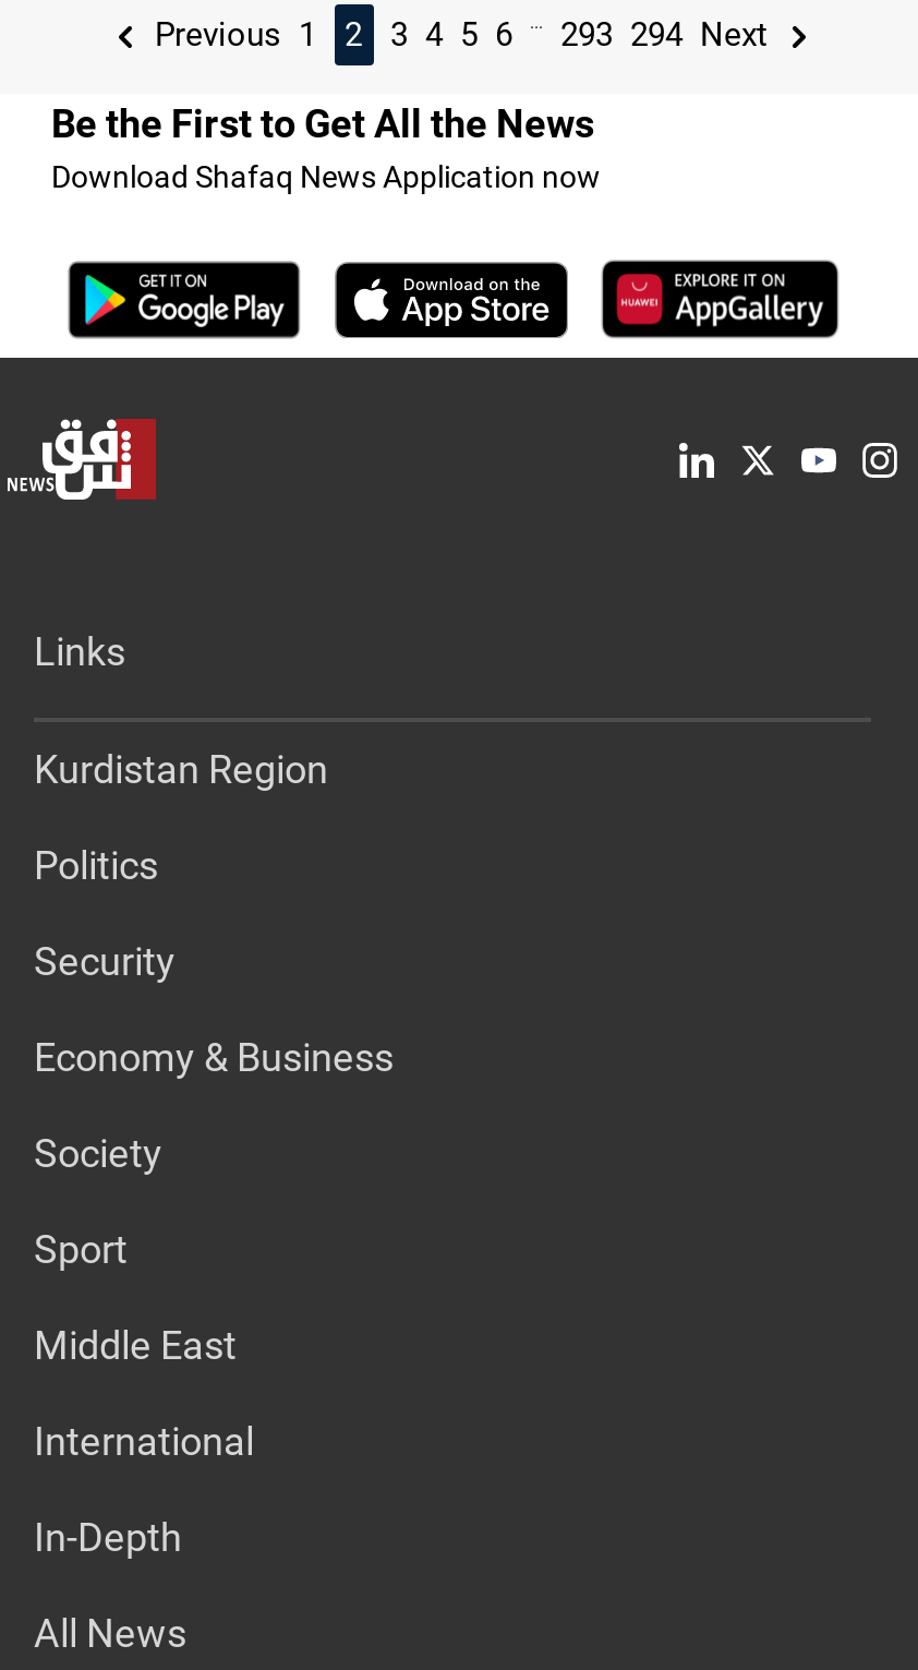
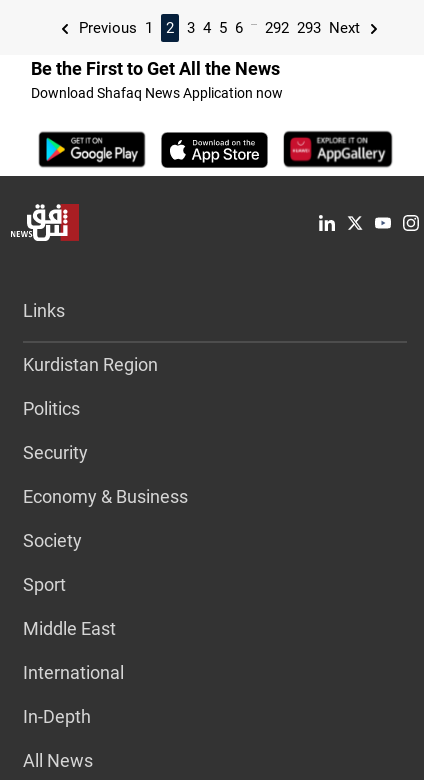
[560,16,776,55] 293 294 Next -> [264,19,363,37] 292 293 Next

